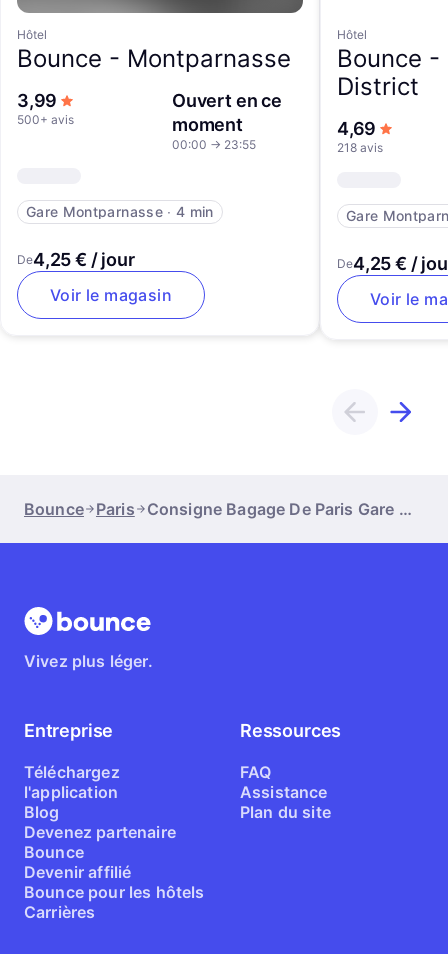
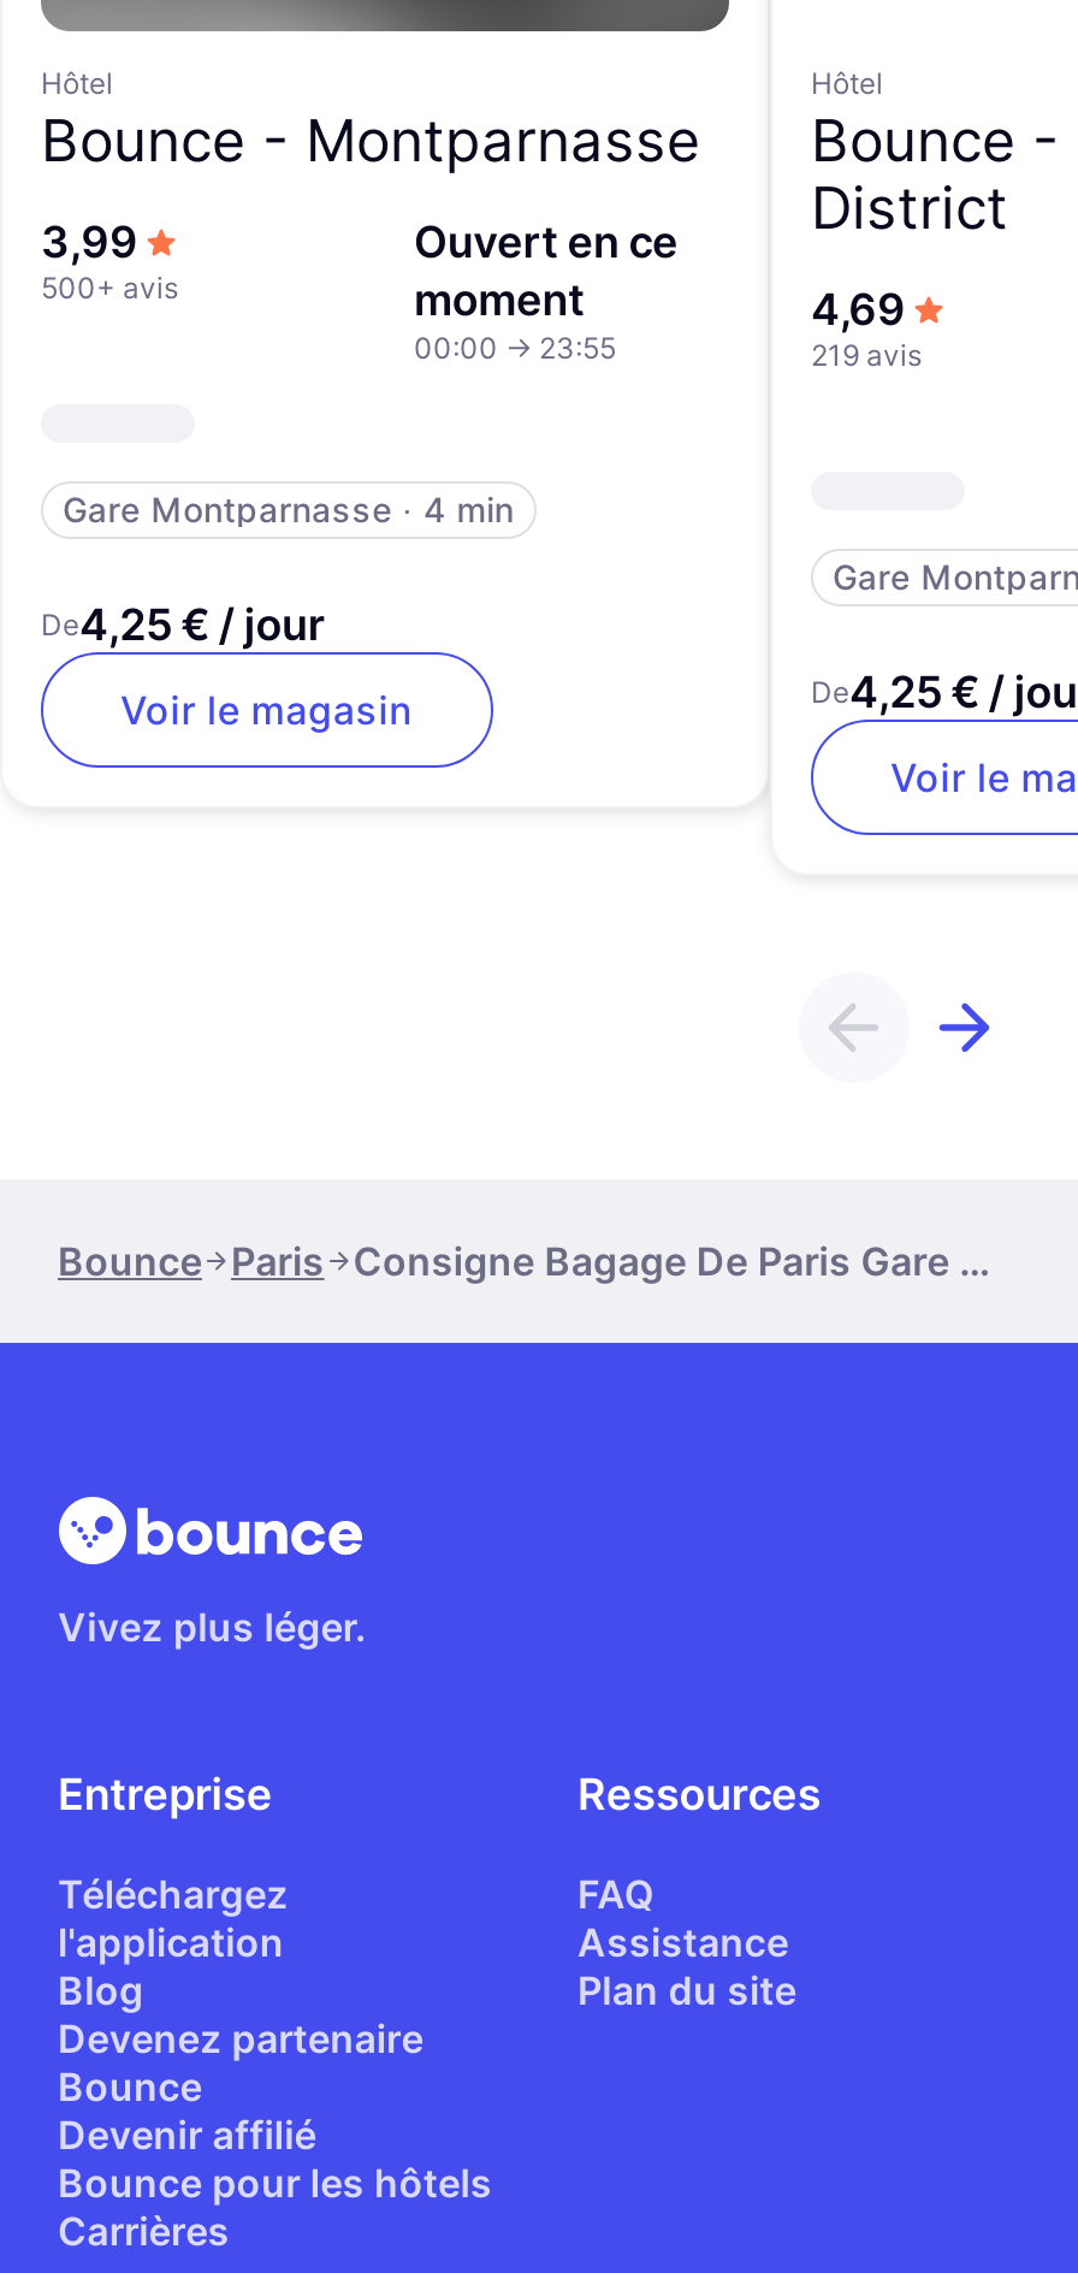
[337,140,383,155] 218 avis -> [811,337,922,373] 219 avis

